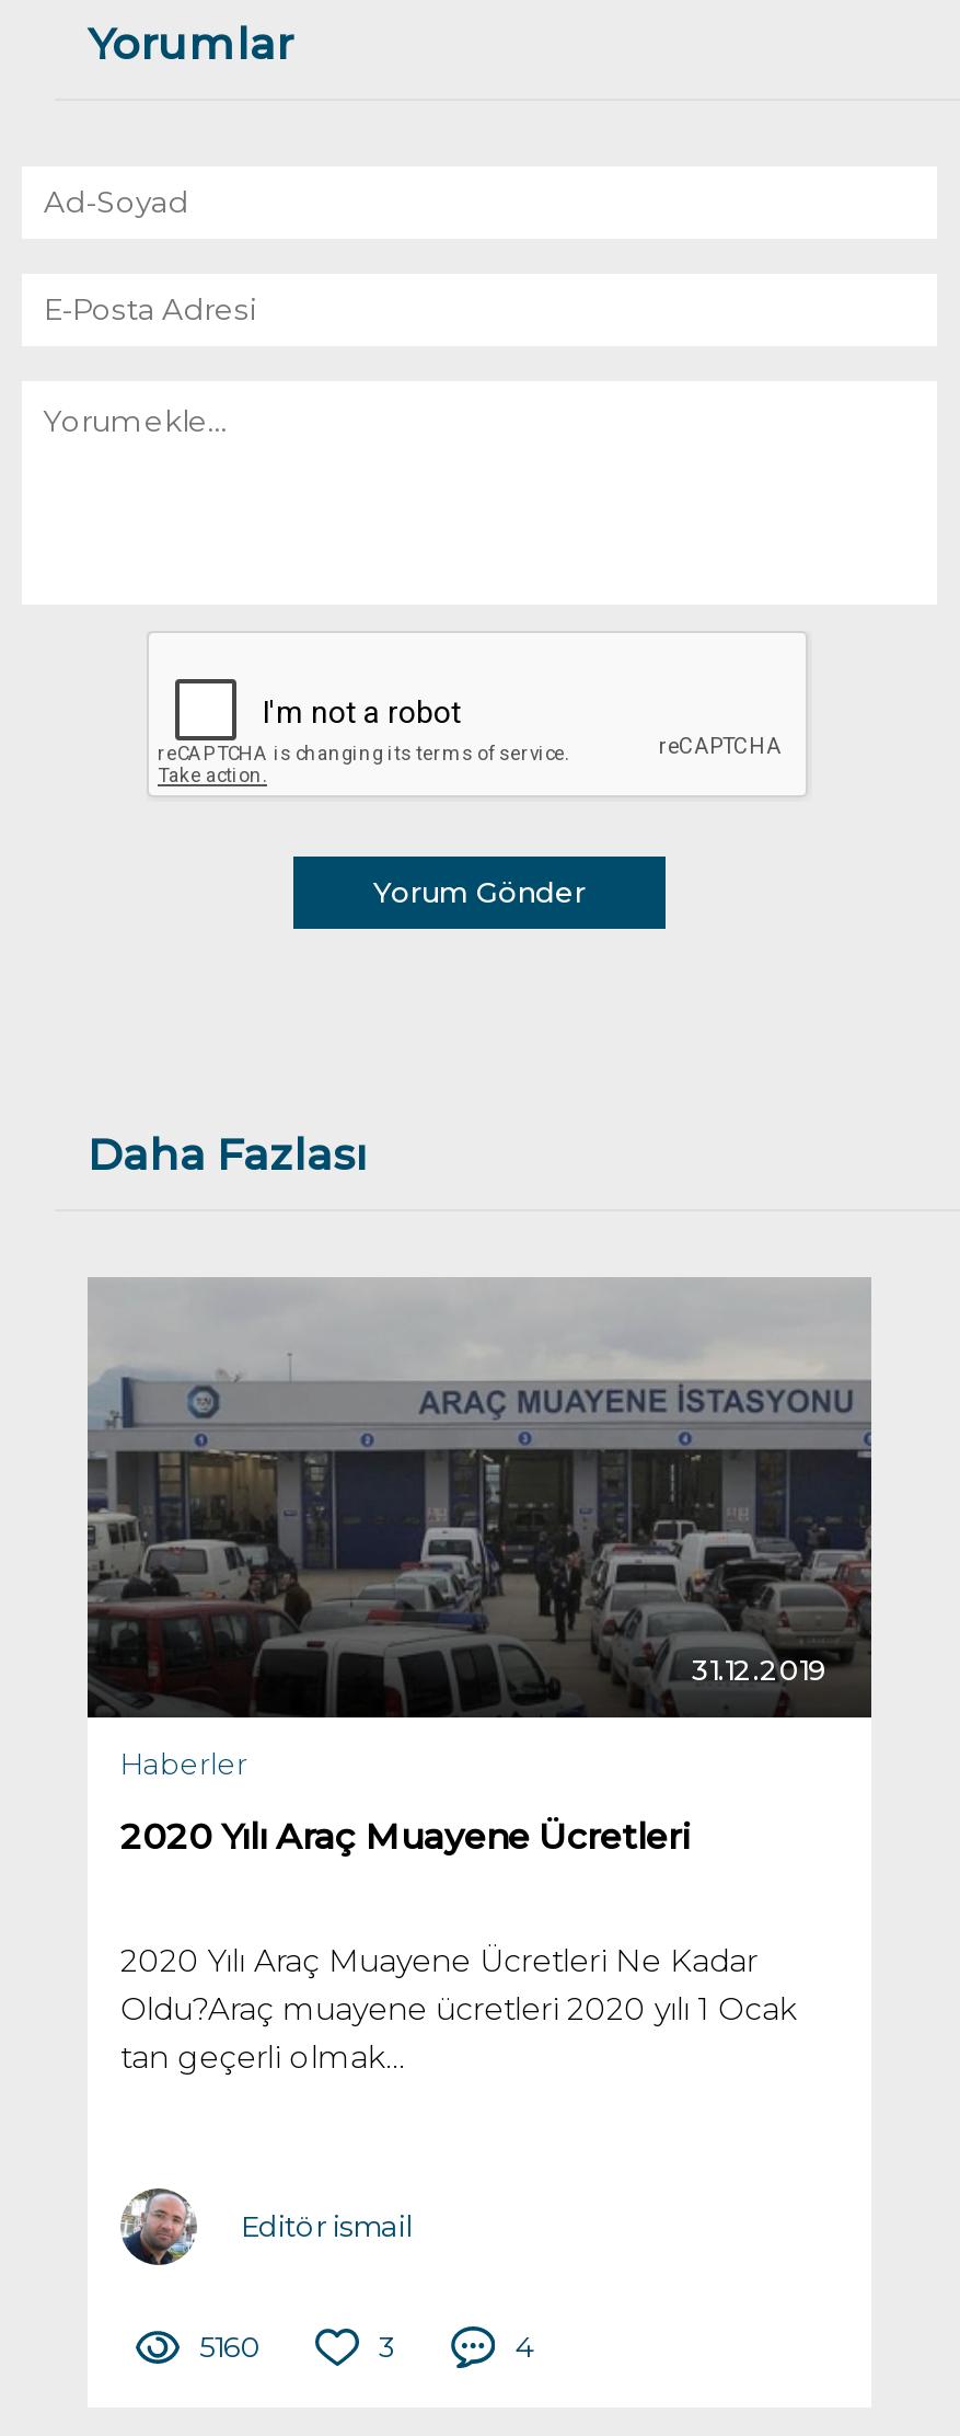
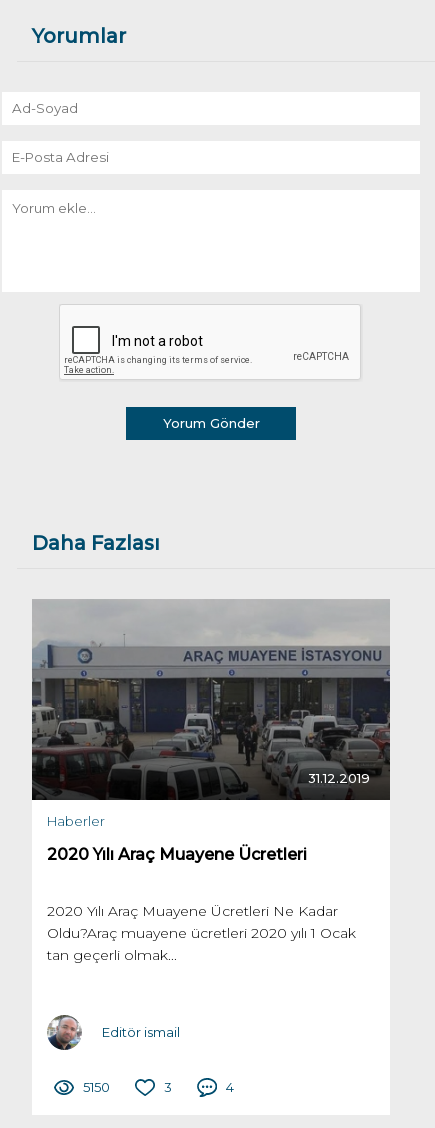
[199,2328,261,2363] 5160 -> [83,1079,110,1095] 5150

